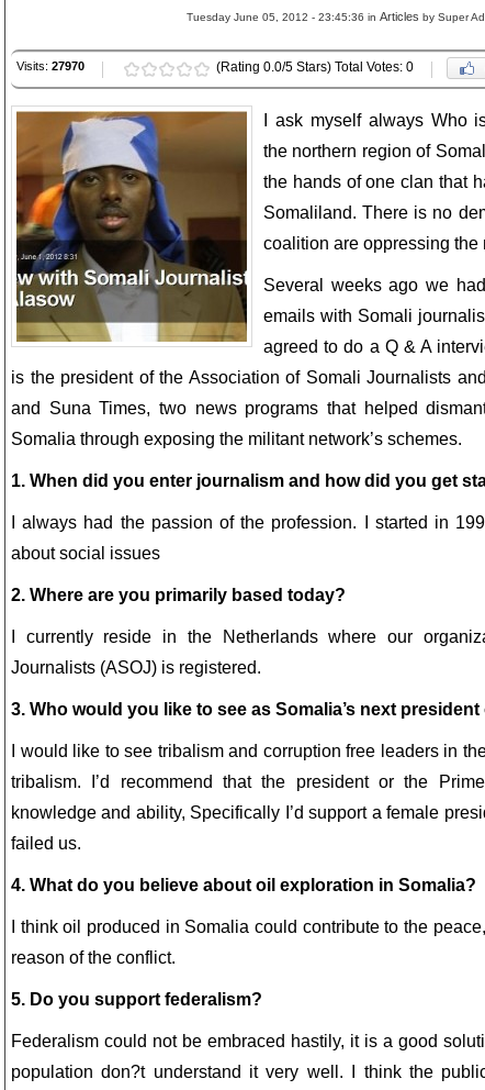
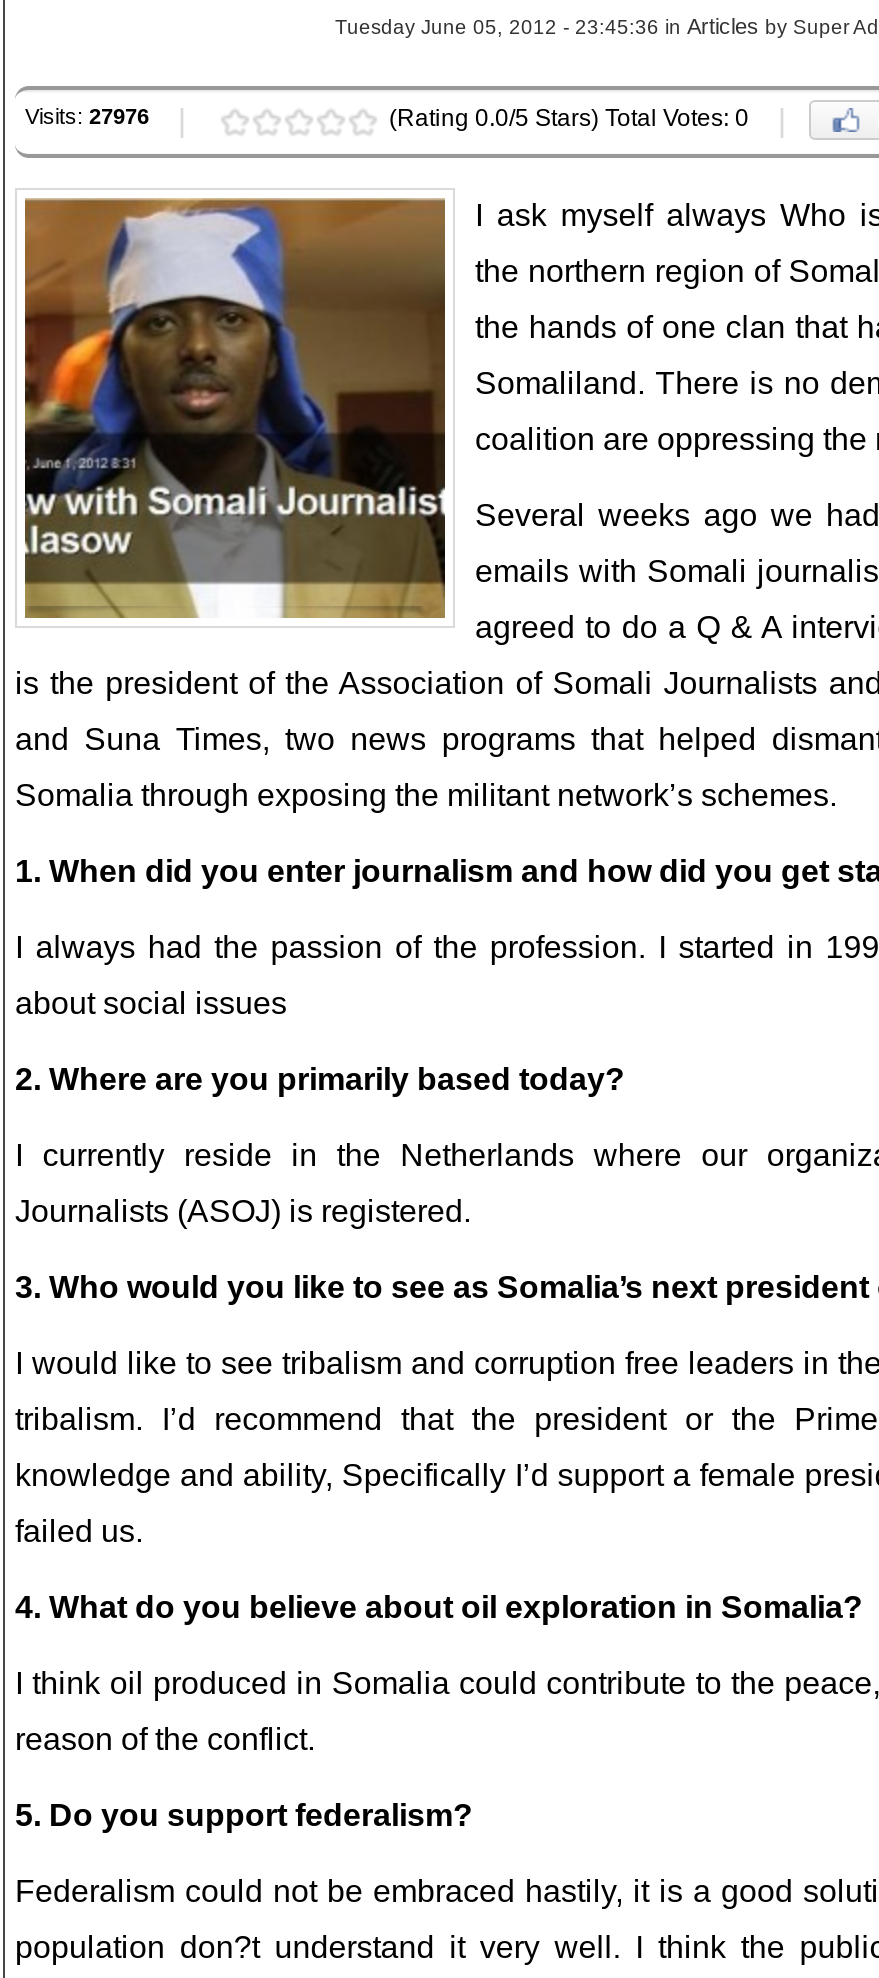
[16,59,84,73] Visits: 27970 -> [25,104,149,128] Visits: 27976

